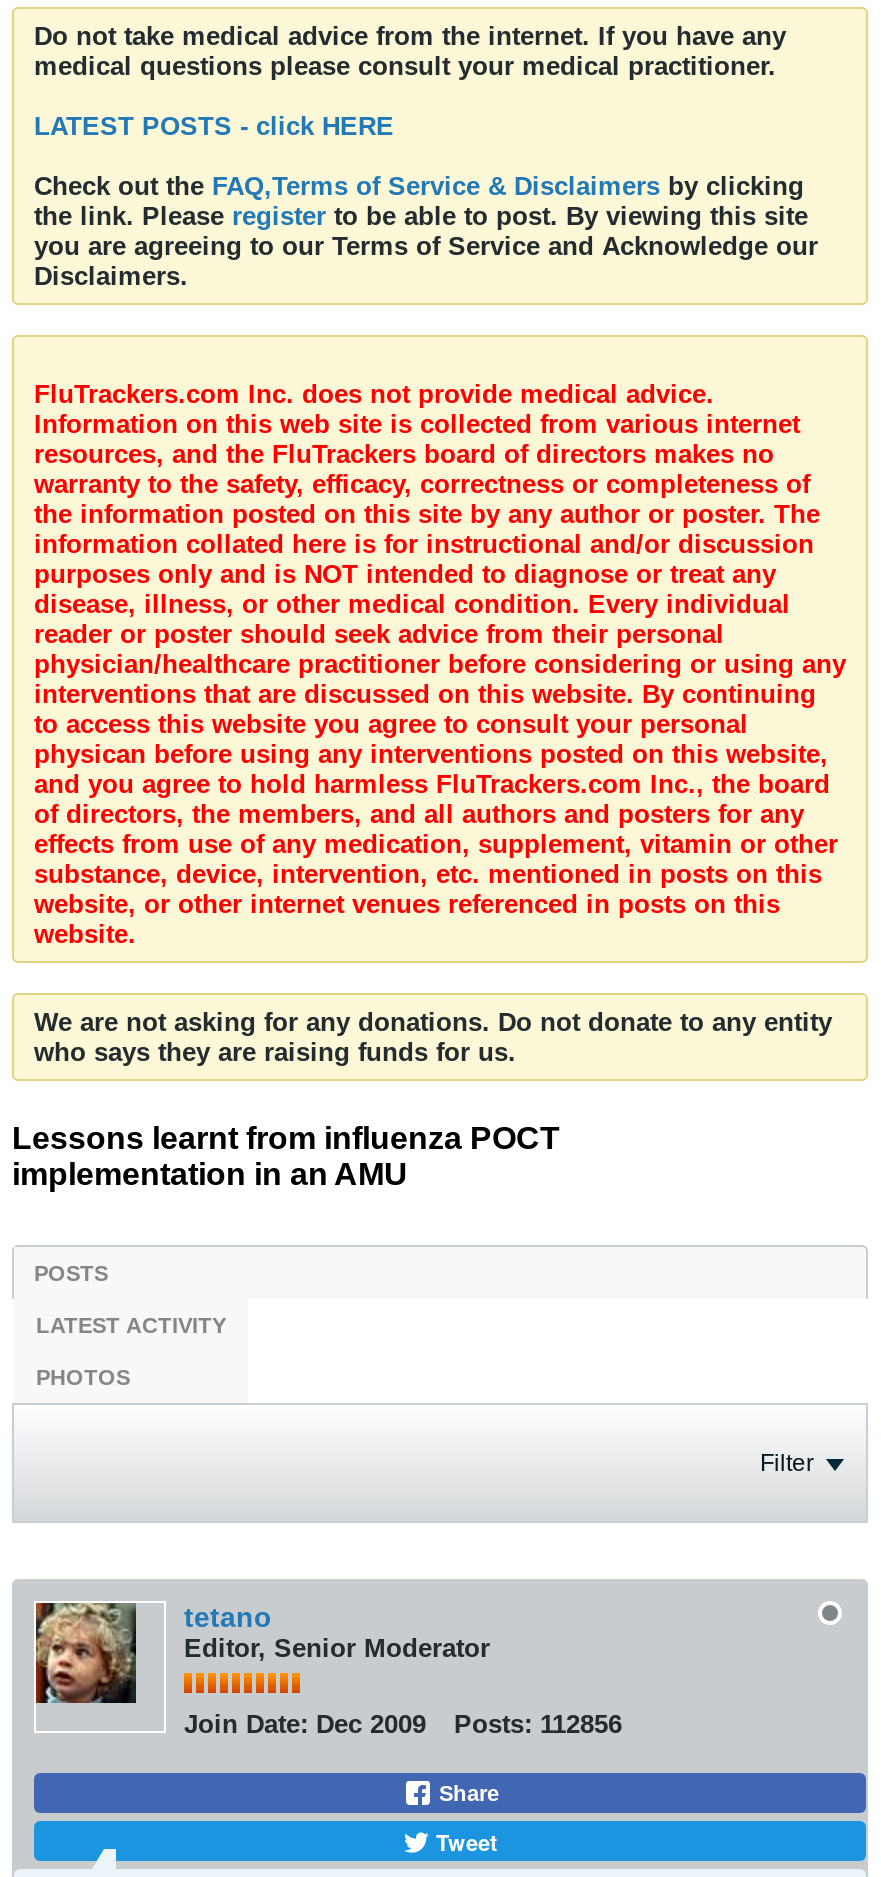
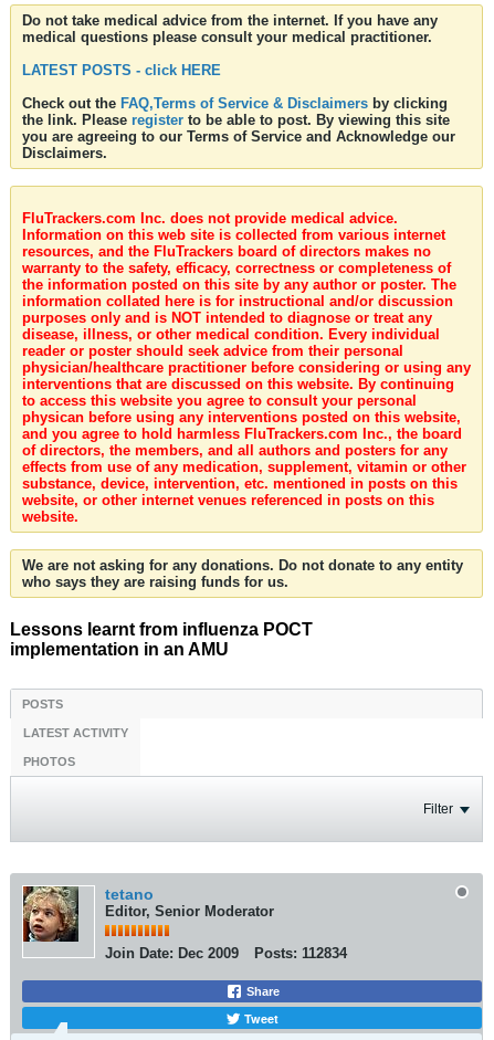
[184,1709,622,1739] Join Date: Dec 2009 Posts: 112856 -> [105,945,347,962] Join Date: Dec 2009 Posts: 112834

